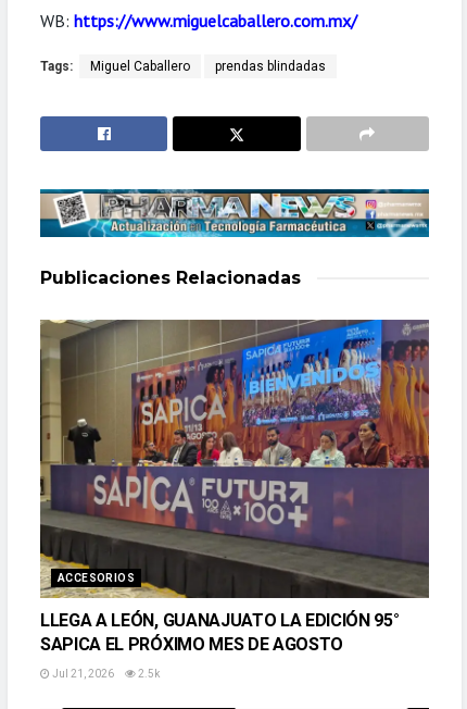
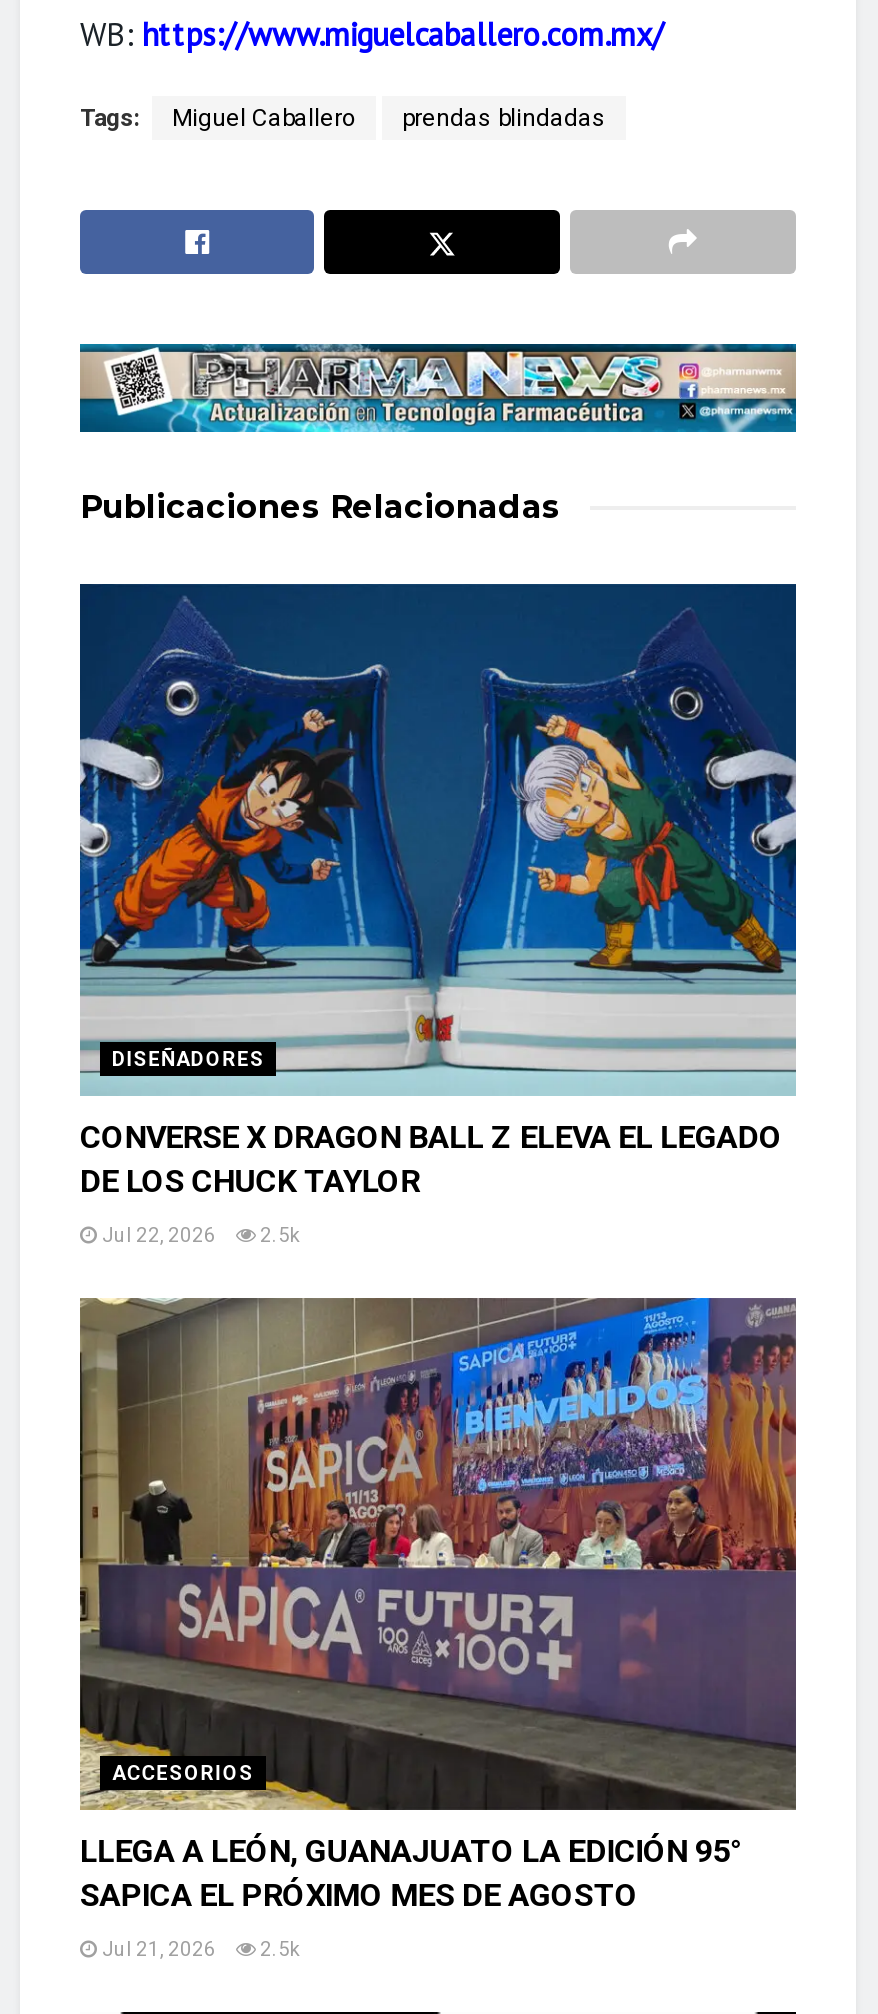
none -> [78,582,798,1246] [image] | DISEÑADORES | CONVERSE X DRAGON BALL Z ELEVA EL LEGADO | DE LOS CHUCK TAYLOR | Jul 22, 2026 | 2.5k

